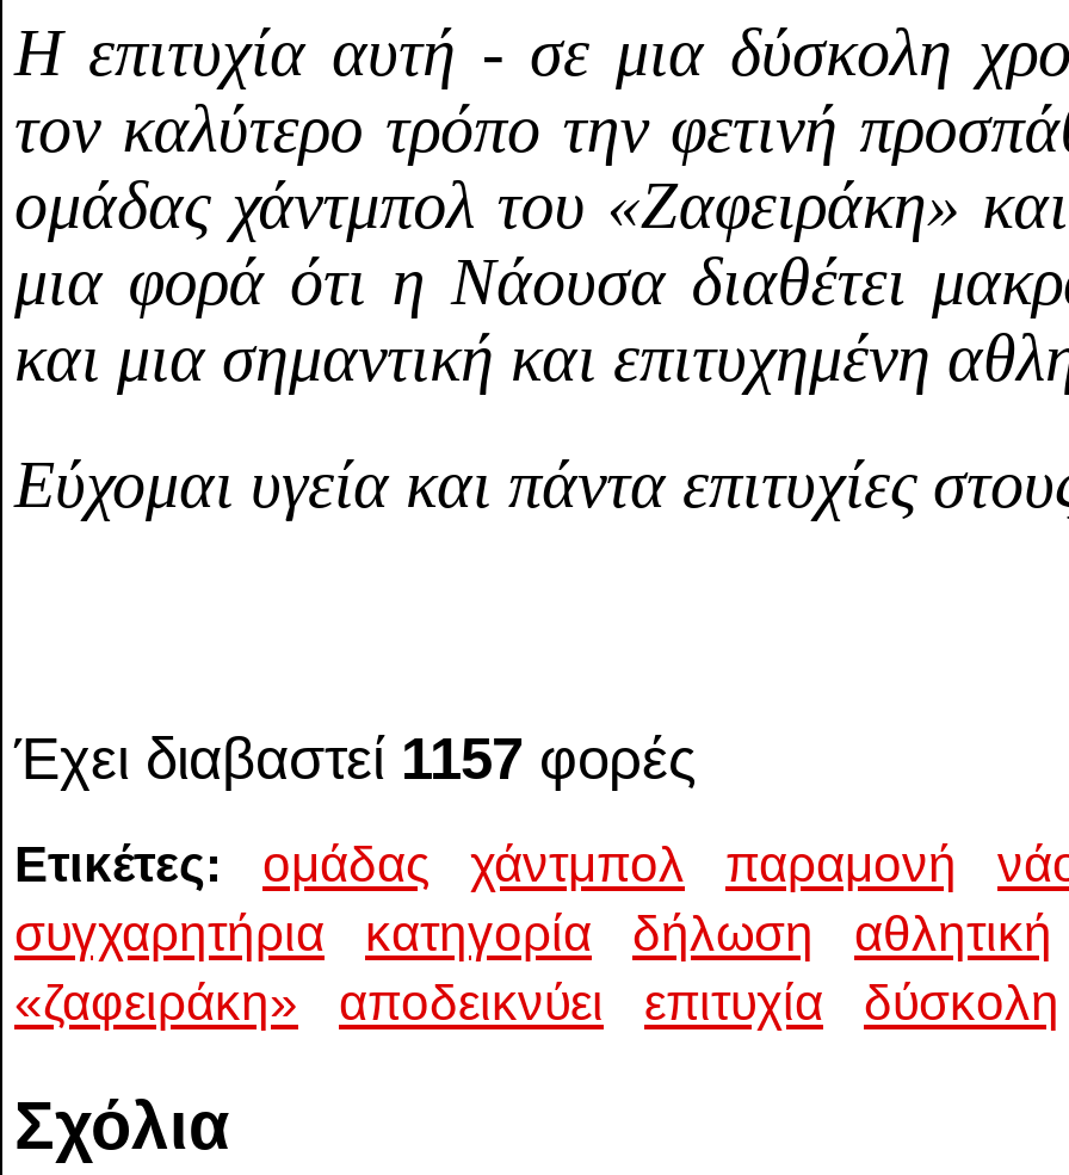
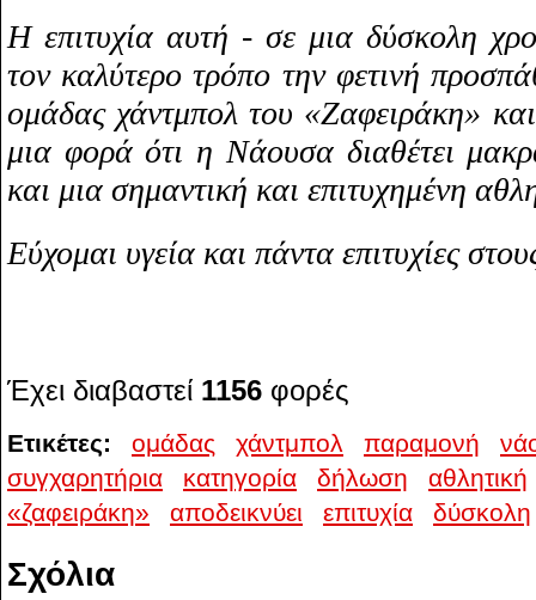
[14,726,697,790] Έχει διαβαστεί 1157 φορές -> [7,374,349,406] Έχει διαβαστεί 1156 φορές

